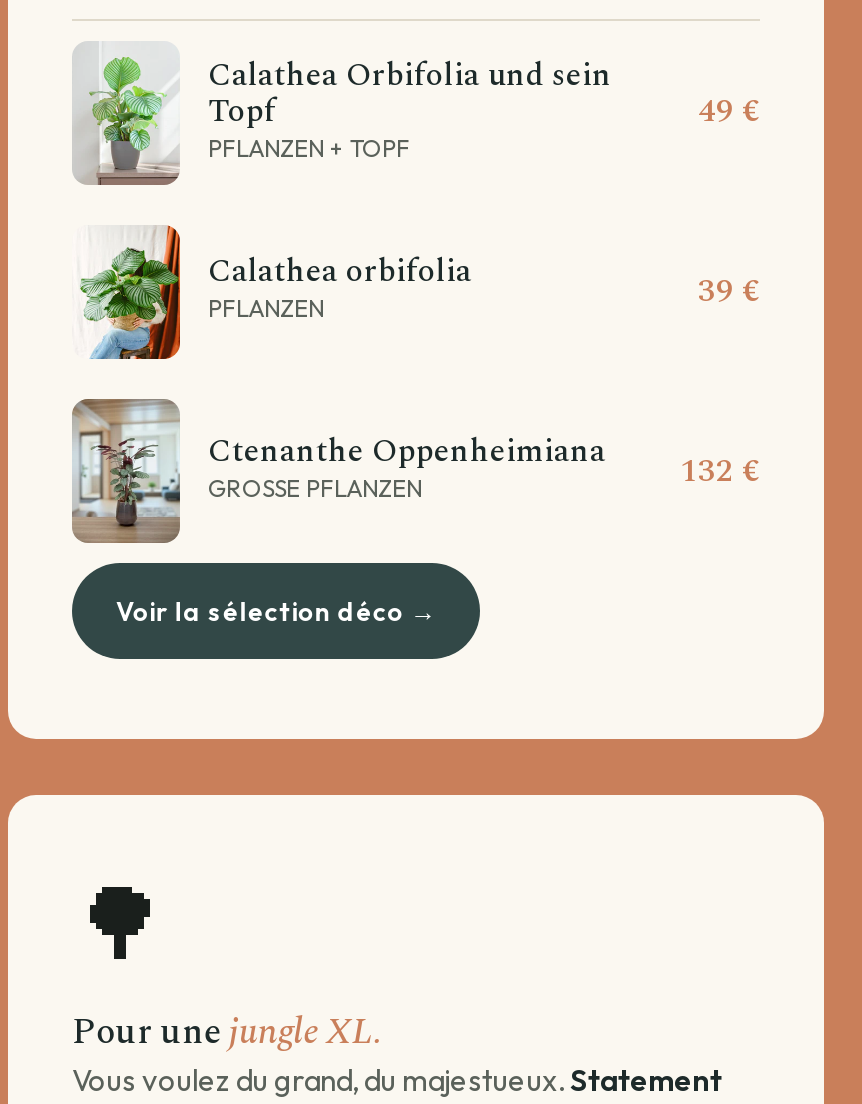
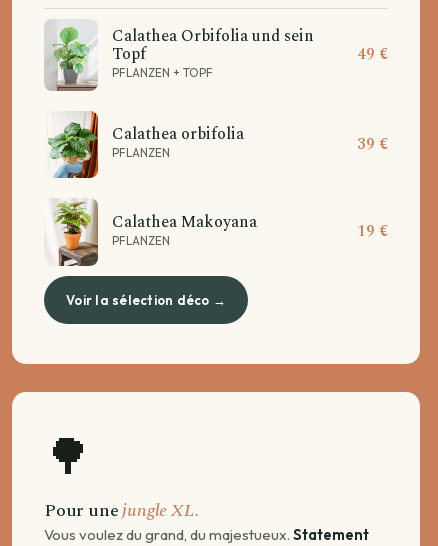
[70,397,760,545] [image] | Ctenanthe Oppenheimiana | GROSSE PFLANZEN | 132 € -> [44,198,388,267] [image] | Calathea Makoyana | PFLANZEN | 19 €

